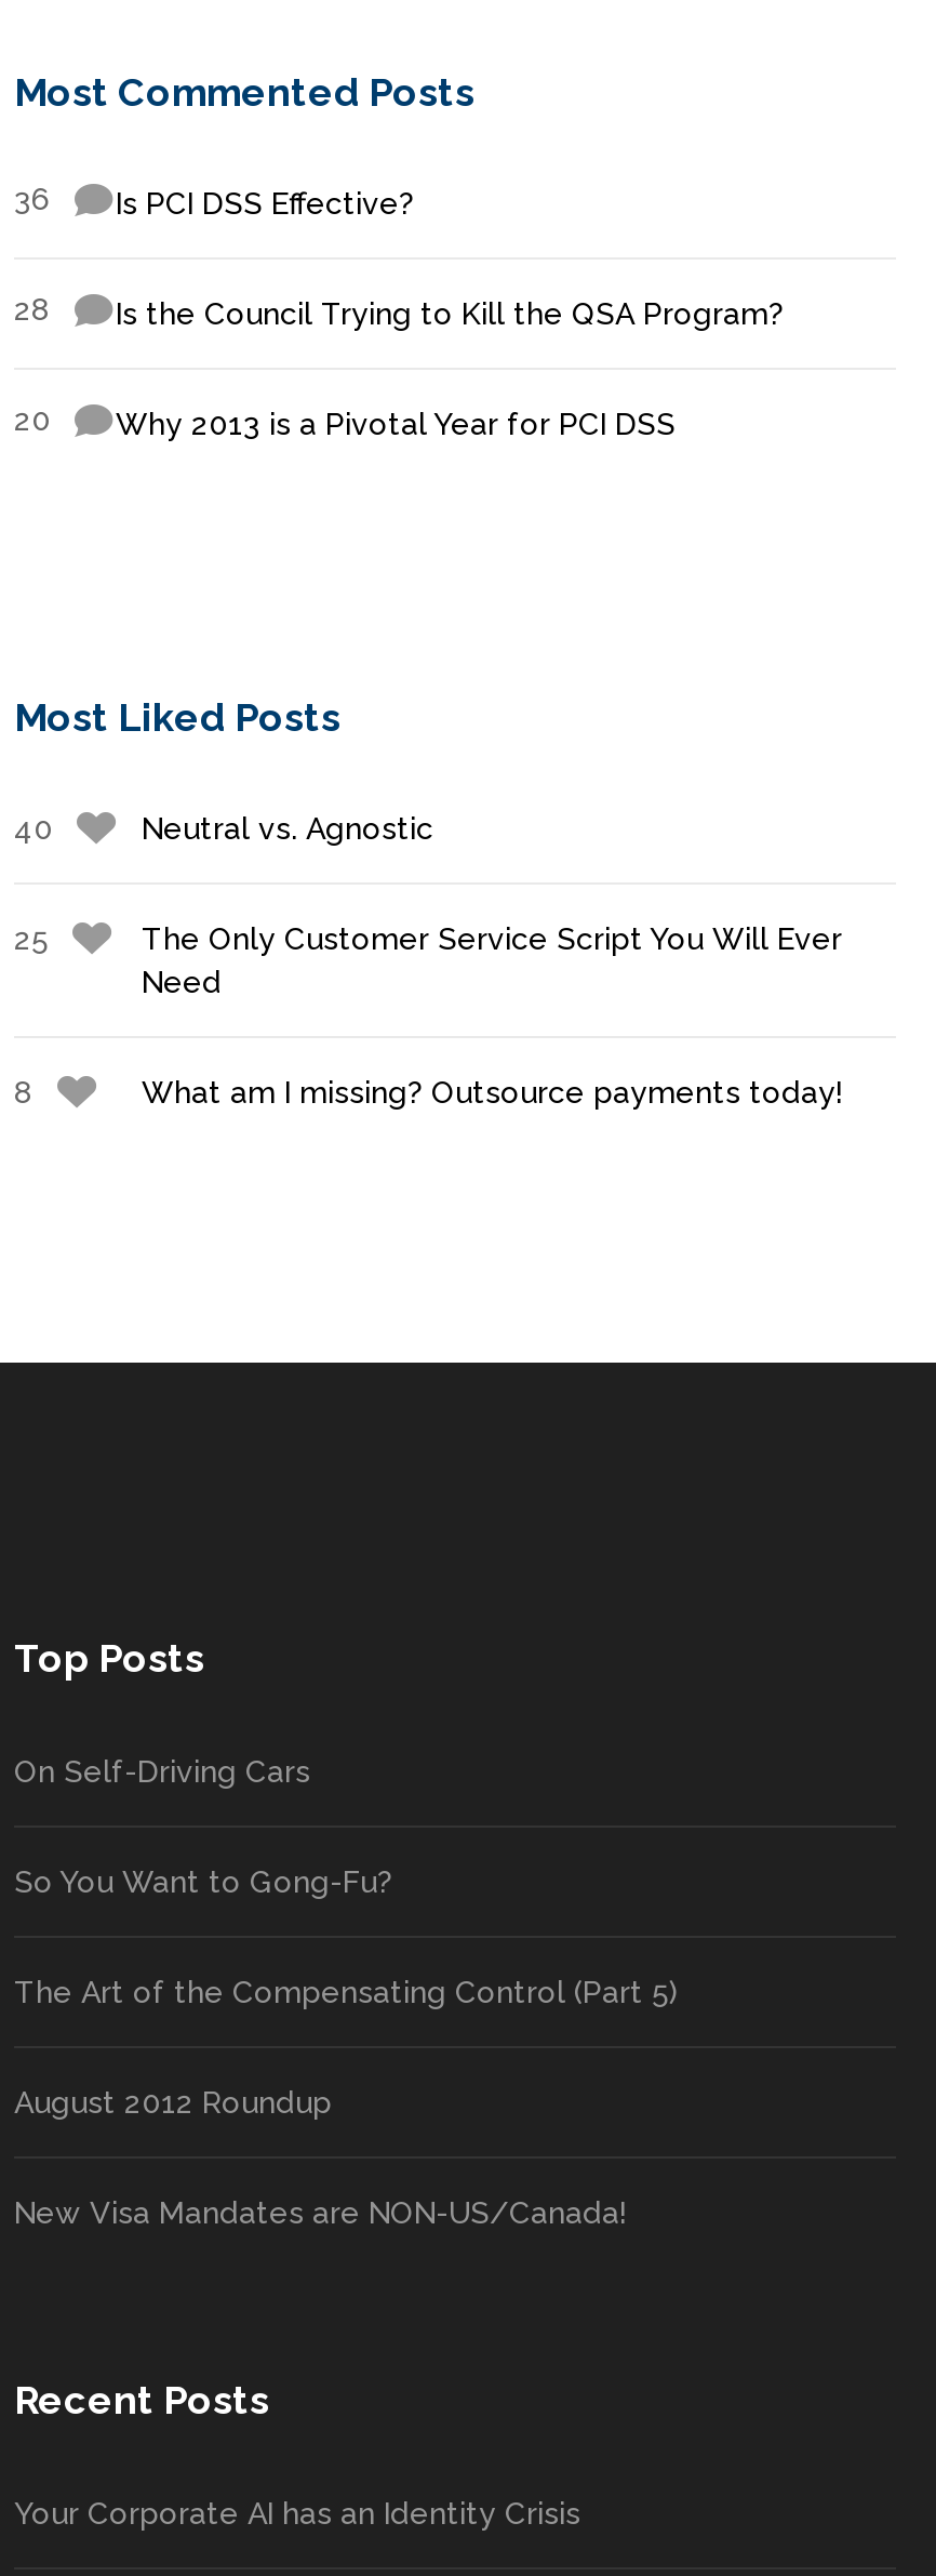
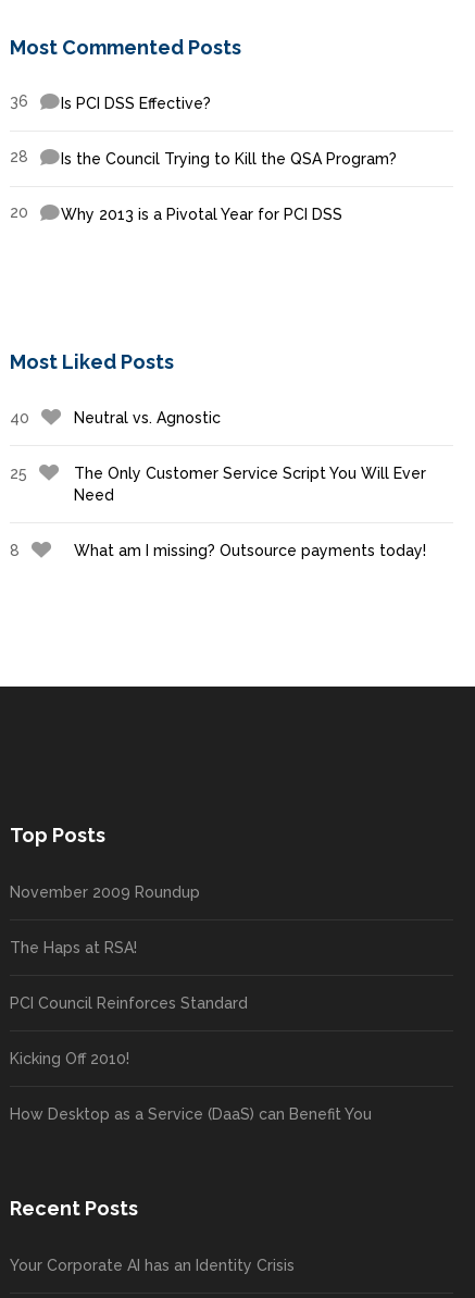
[14,1753,310,1788] On Self-Driving Cars -> [10,883,200,900] November 2009 Roundup
[14,1864,392,1898] So You Want to Gong-Fu? -> [10,939,137,956] The Haps at RSA!
[14,1974,678,2008] The Art of the Compensating Control (Part 5) -> [10,994,248,1011] PCI Council Reinforces Standard
[14,2084,332,2119] August 2012 Roundup -> [10,1049,129,1067] Kicking Off 2010!
[14,2194,626,2229] New Visa Mandates are NON-US/Canada! -> [10,1105,372,1122] How Desktop as a Service (DaaS) can Benefit You

